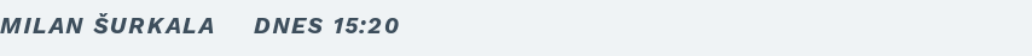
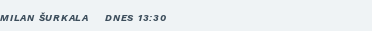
[0,13,400,39] MILAN ŠURKALA DNES 15:20 -> [0,12,167,23] MILAN ŠURKALA DNES 13:30

